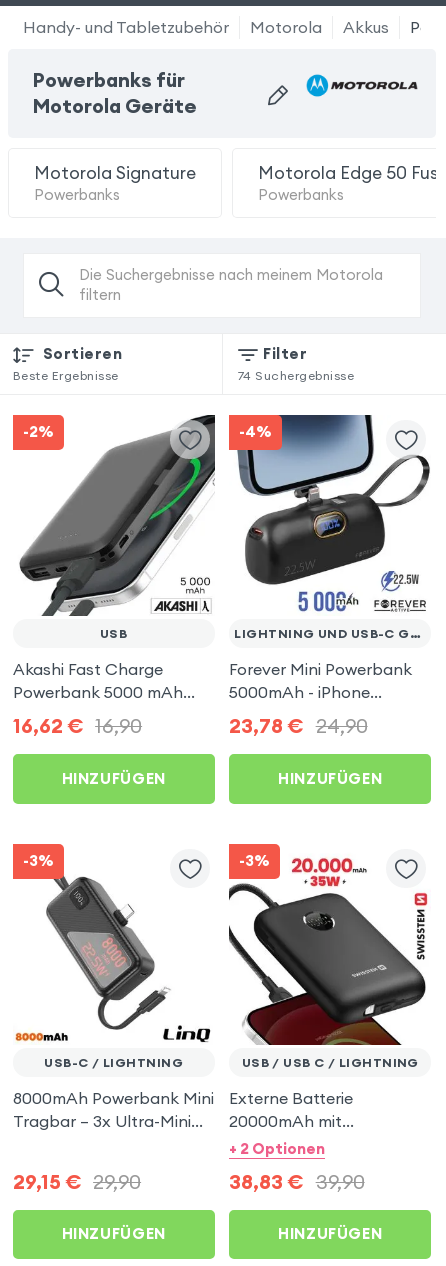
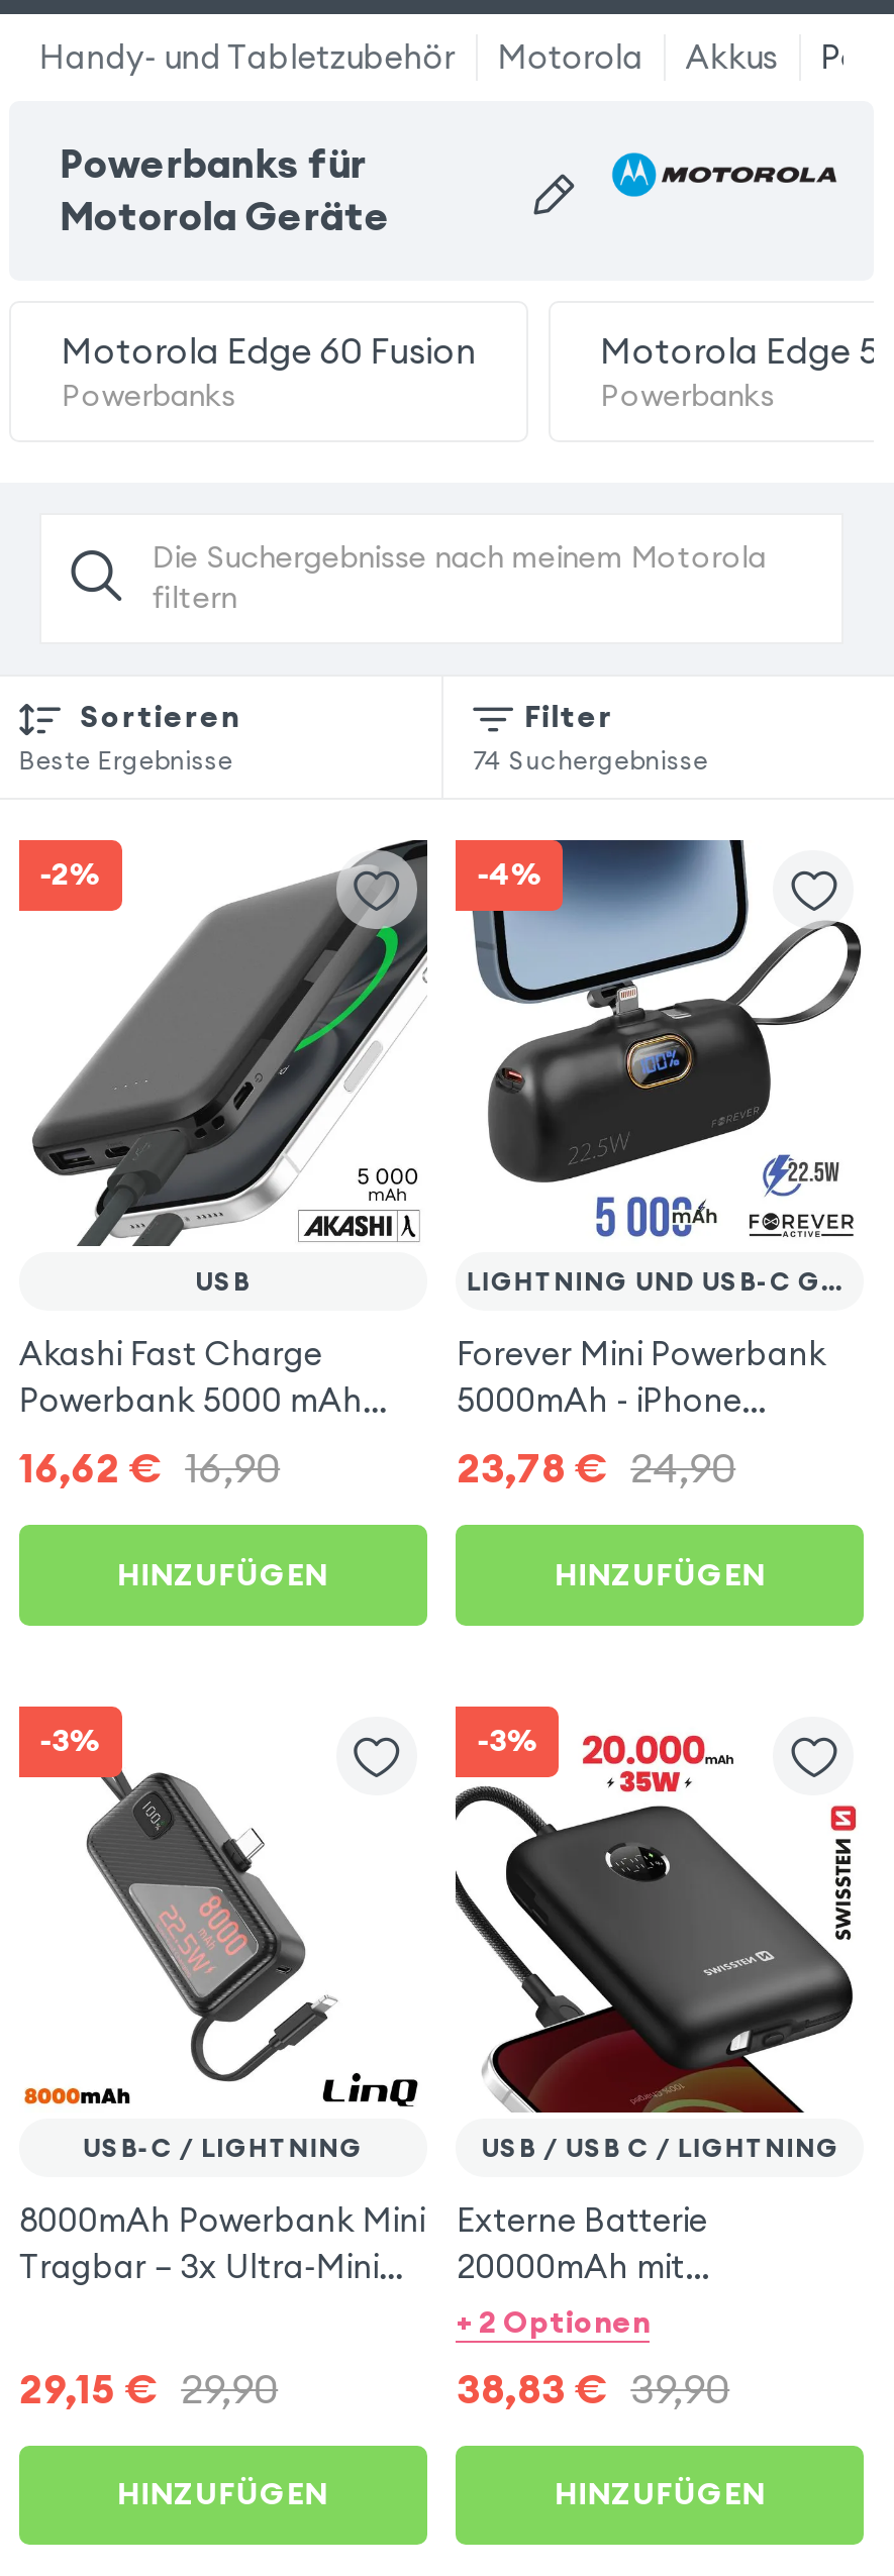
[34,162,196,184] Motorola Signature -> [61,329,475,373] Motorola Edge 60 Fusion

